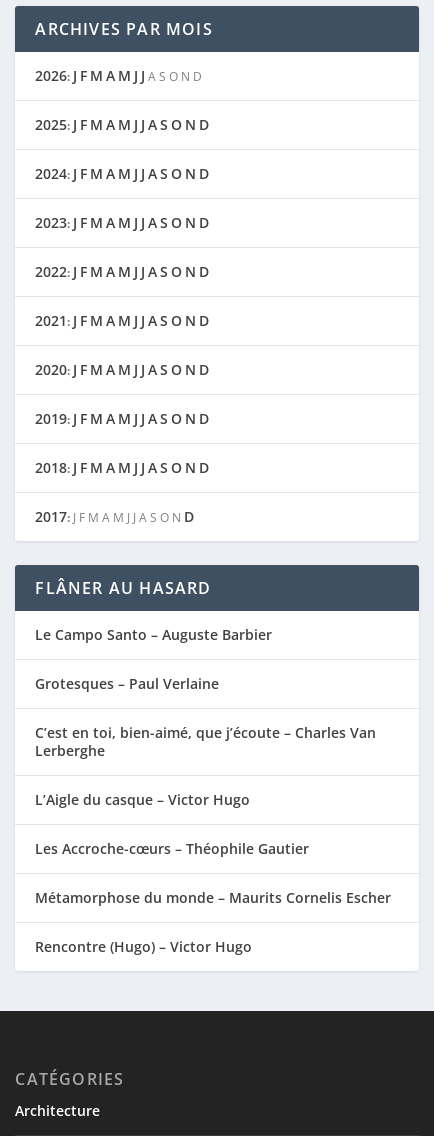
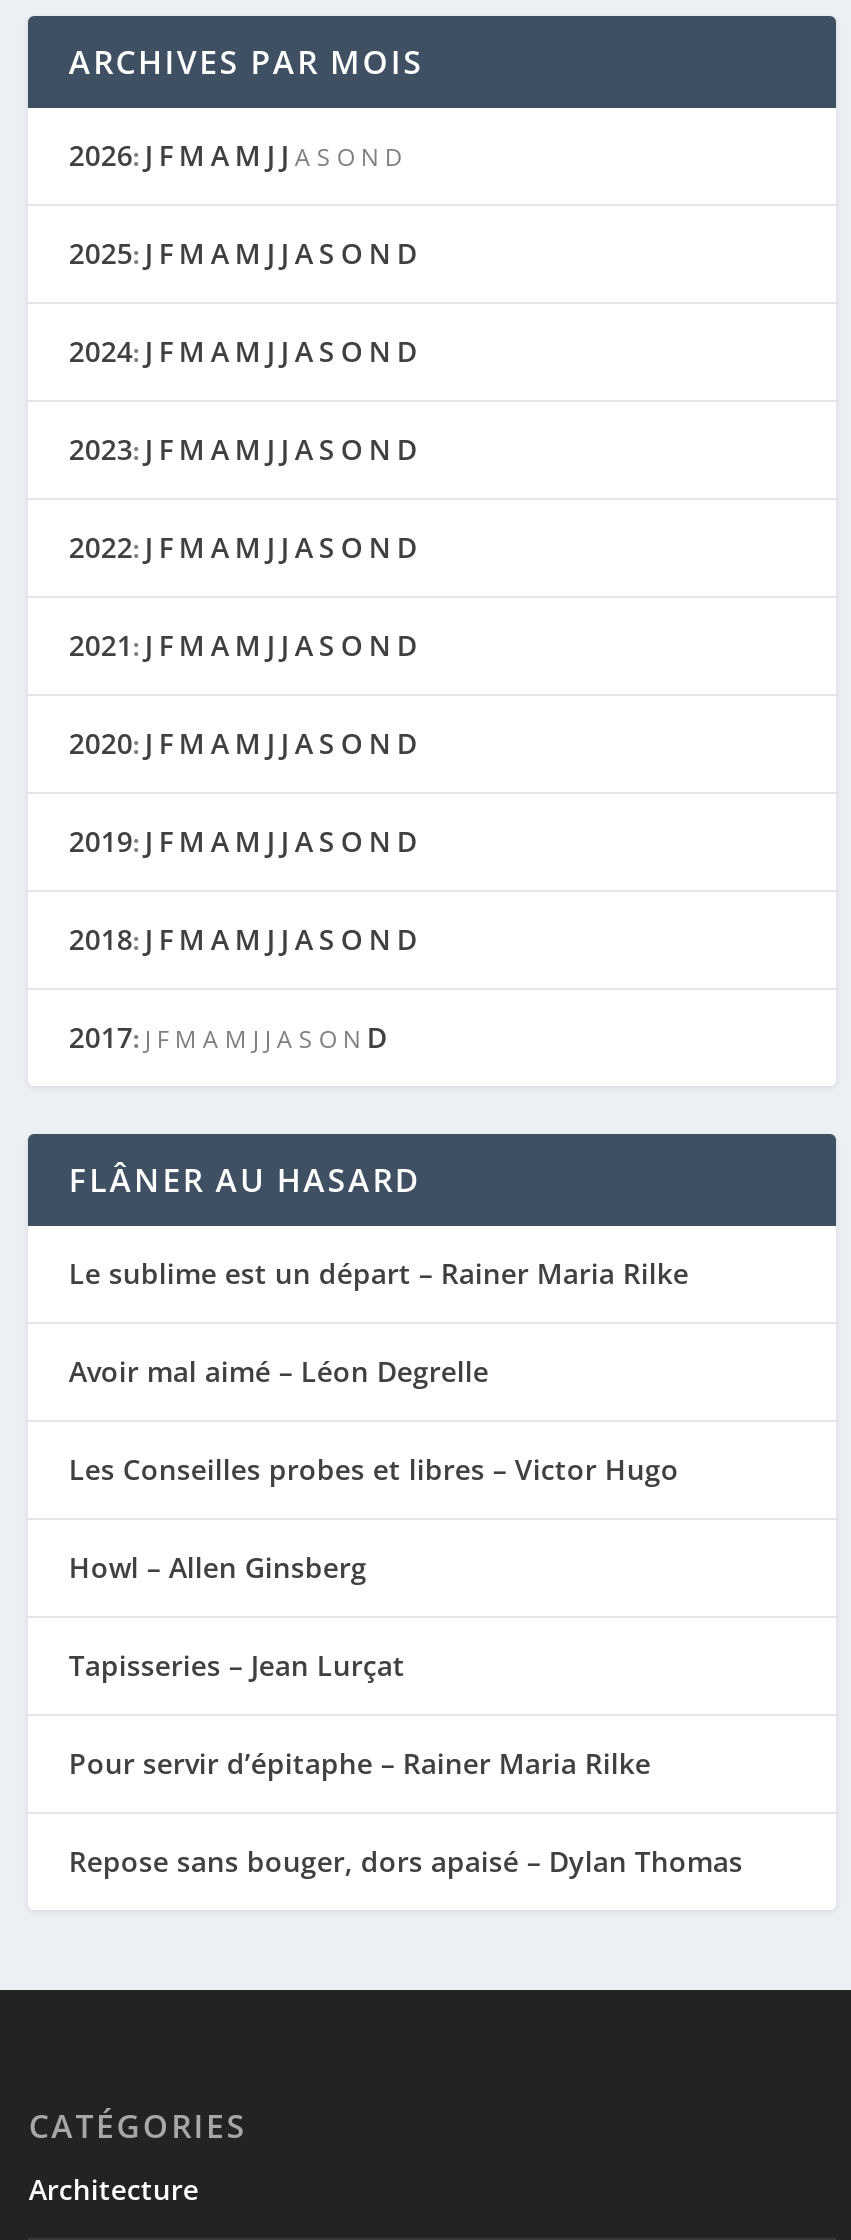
[35,625,272,644] Le Campo Santo – Auguste Barbier -> [69,1253,689,1291] Le sublime est un départ – Rainer Maria Rilke
[35,674,219,693] Grotesques – Paul Verlaine -> [69,1351,489,1389] Avoir mal aimé – Léon Degrelle
[35,723,376,760] C’est en toi, bien-aimé, que j’écoute – Charles Van | Lerberghe -> [69,1449,679,1487] Les Conseilles probes et libres – Victor Hugo
[35,790,250,809] L’Aigle du casque – Victor Hugo -> [69,1547,367,1585] Howl – Allen Ginsberg
[35,839,309,858] Les Accroche-cœurs – Théophile Gautier -> [69,1645,405,1683] Tapisseries – Jean Lurçat
[35,888,391,907] Métamorphose du monde – Maurits Cornelis Escher -> [69,1743,651,1781] Pour servir d’épitaphe – Rainer Maria Rilke
[35,937,252,956] Rencontre (Hugo) – Victor Hugo -> [69,1841,743,1879] Repose sans bouger, dors apaisé – Dylan Thomas

